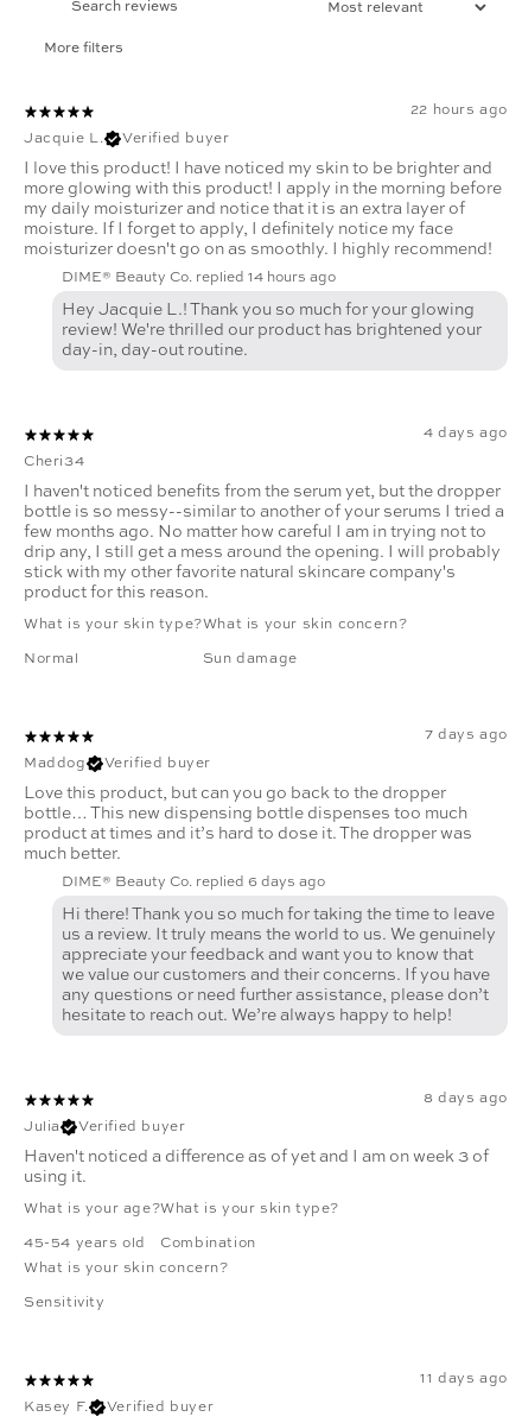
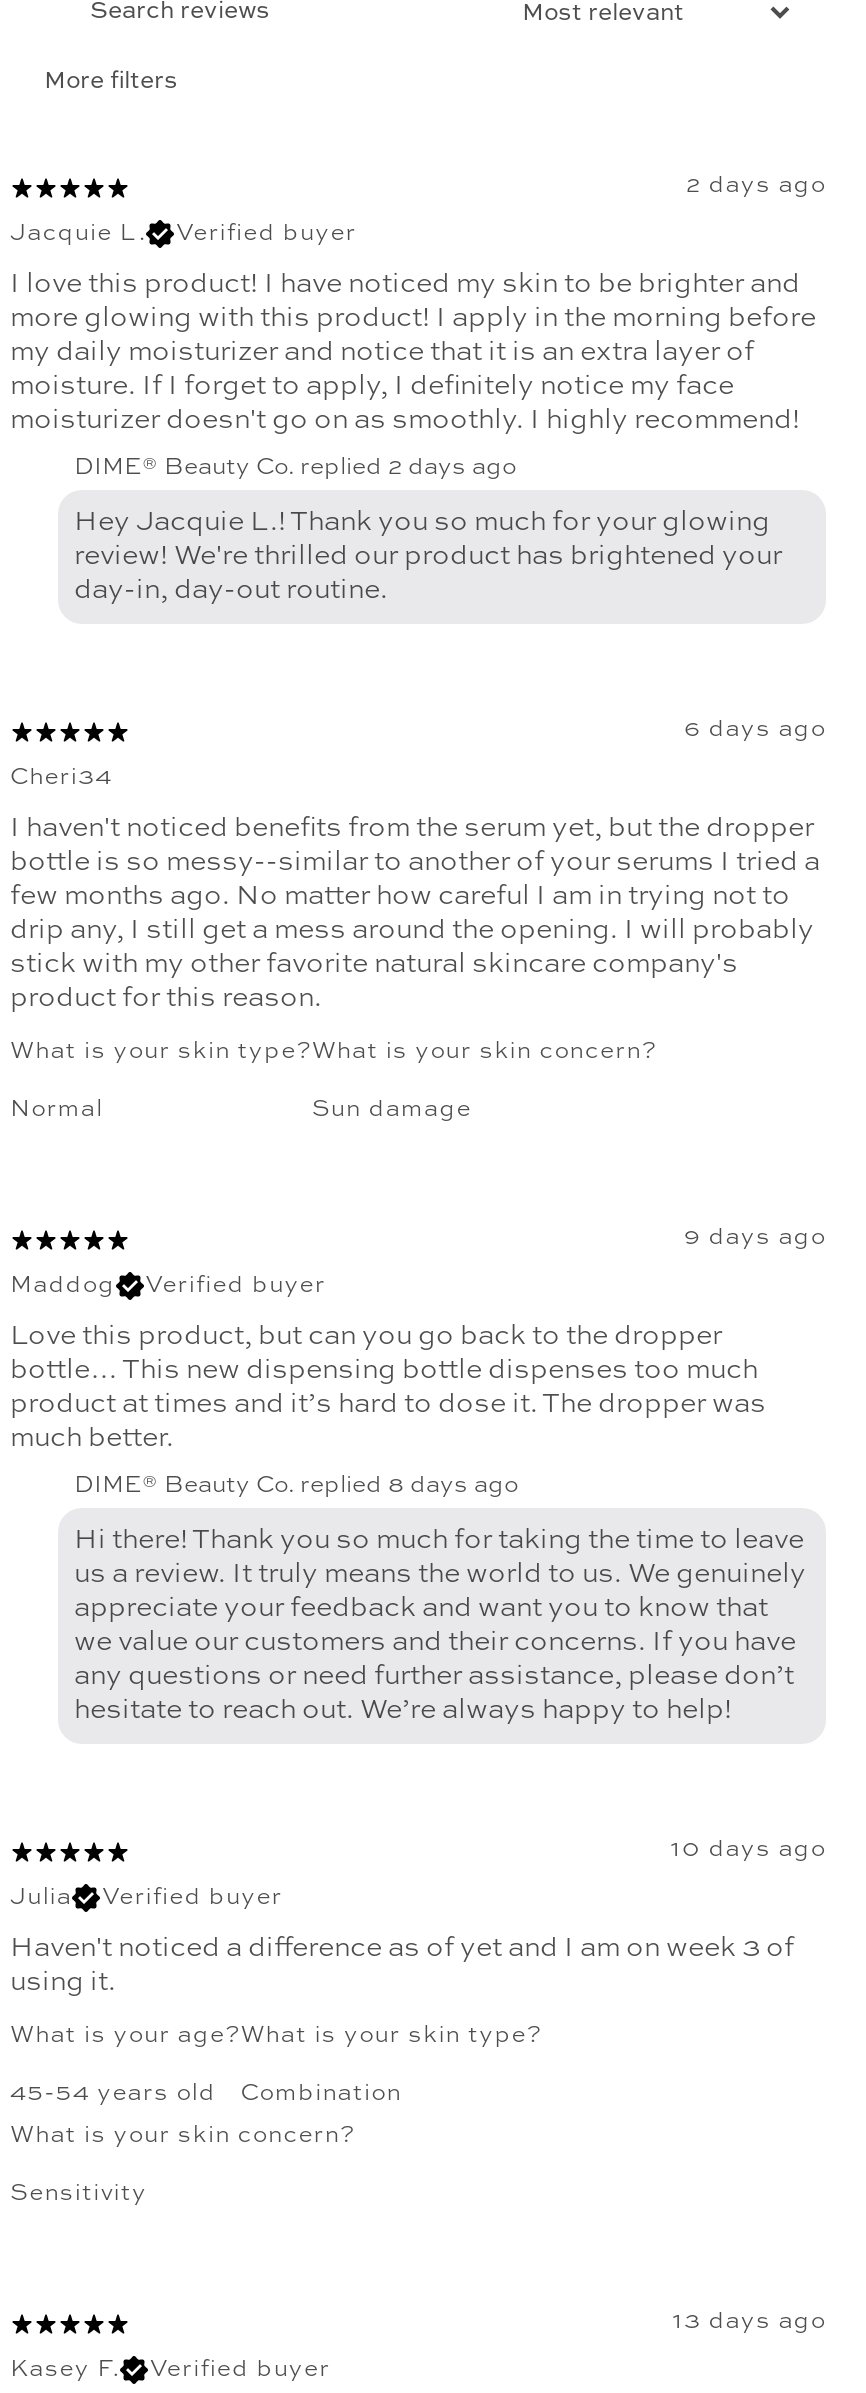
[410,103,508,117] 22 hours ago -> [686,173,826,197] 2 days ago
[62,270,336,285] DIME® Beauty Co. replied 14 hours ago -> [74,455,516,479] DIME® Beauty Co. replied 2 days ago
[424,426,508,440] 4 days ago -> [684,717,826,741] 6 days ago
[425,728,508,742] 7 days ago -> [684,1225,826,1249] 9 days ago
[62,875,325,889] DIME® Beauty Co. replied 6 days ago -> [74,1473,518,1497] DIME® Beauty Co. replied 8 days ago
[424,1091,508,1105] 8 days ago -> [671,1837,826,1861] 10 days ago
[420,1371,508,1386] 11 days ago -> [673,2309,826,2333] 13 days ago

